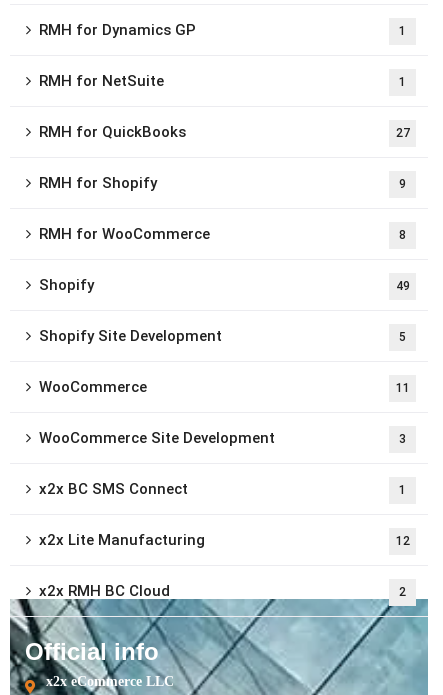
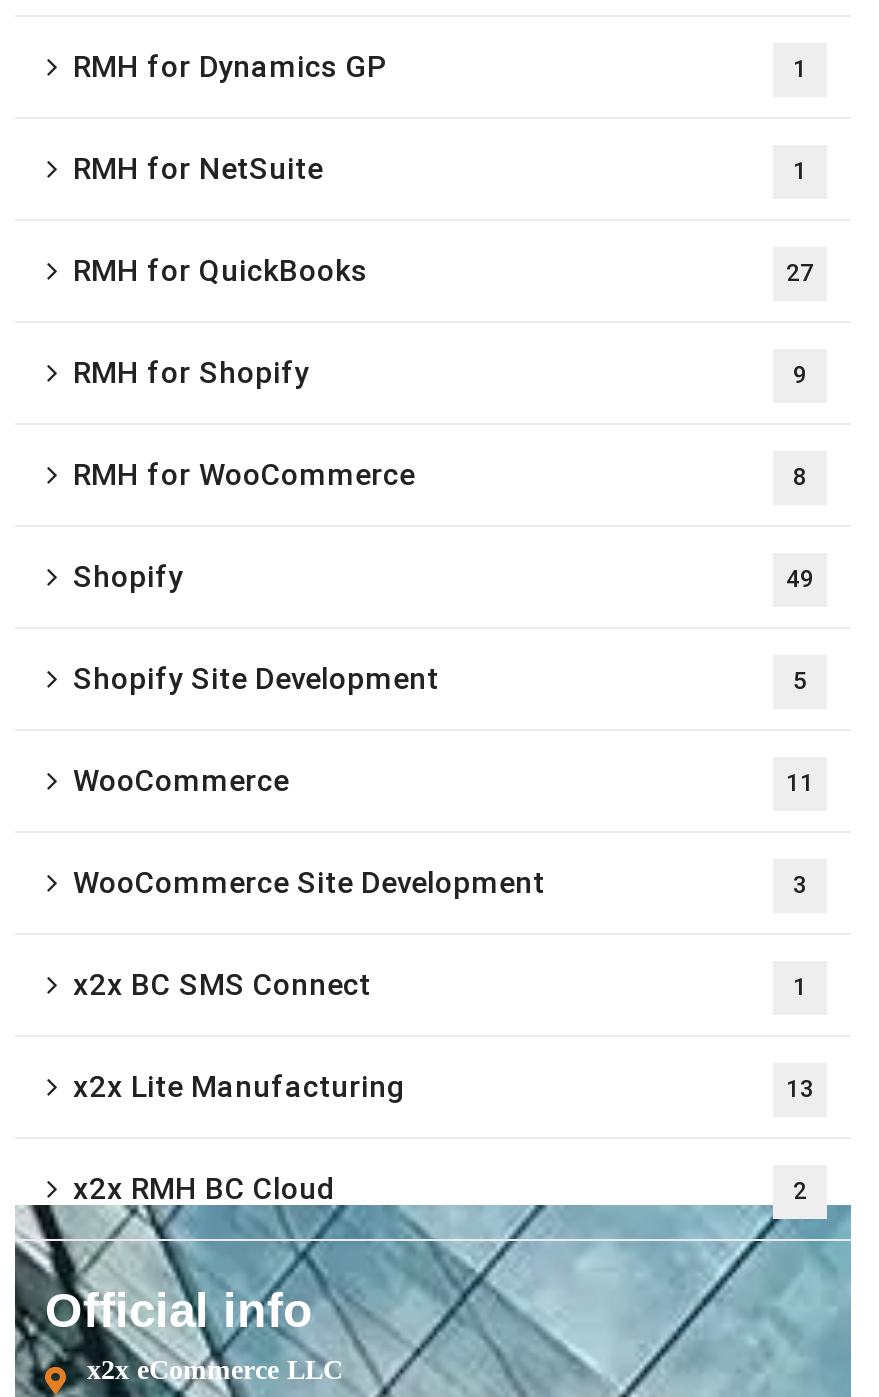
[395,534,409,548] 12 -> [786,1075,814,1103] 13

